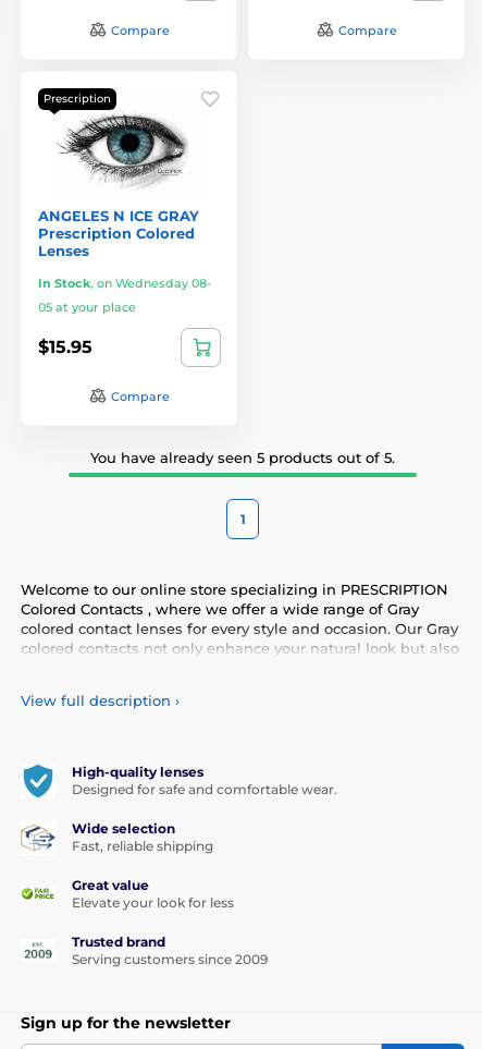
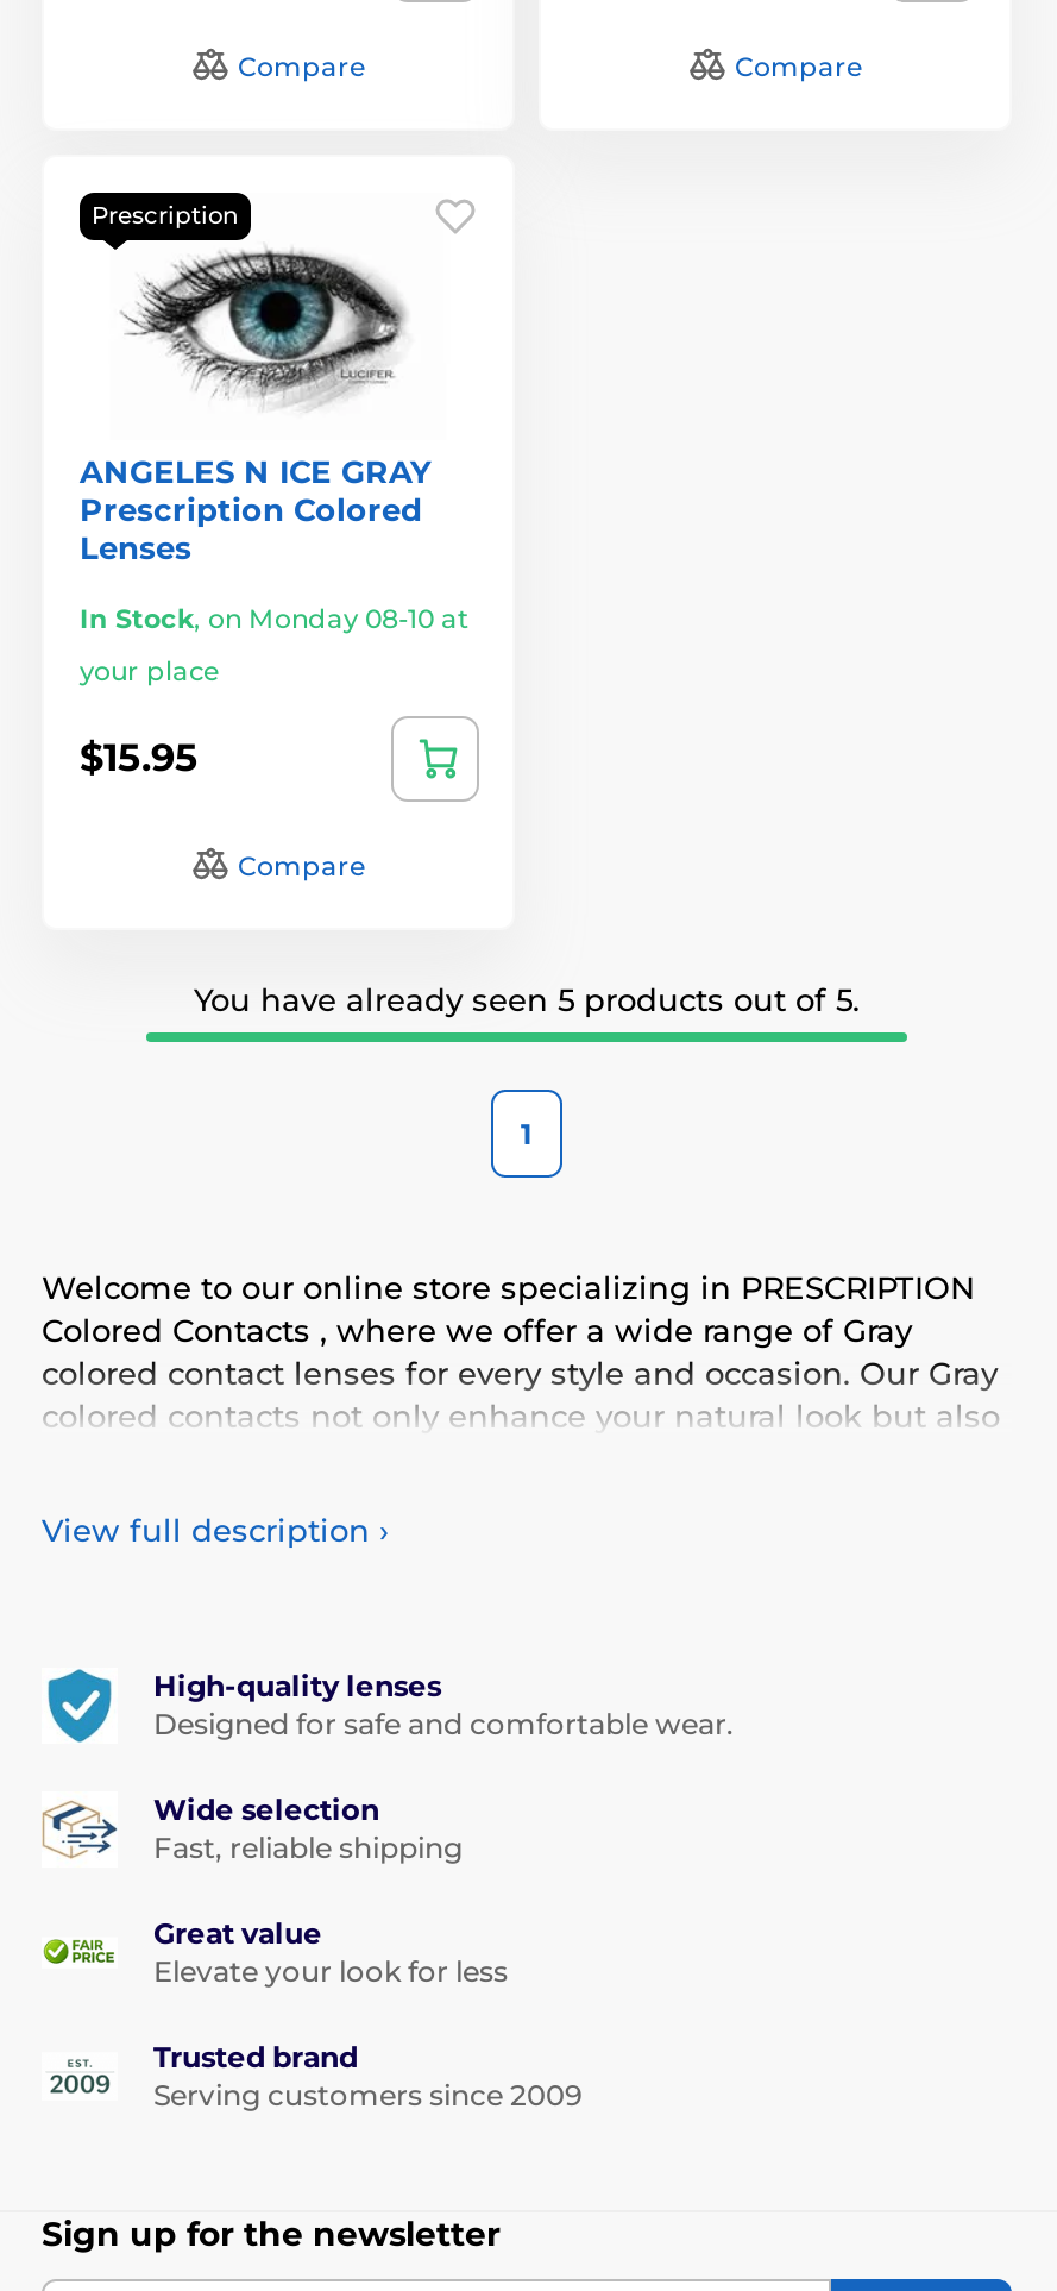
[38,275,211,291] In Stock, on Wednesday 08- -> [80,601,470,634] In Stock, on Monday 08-10 at
[38,299,136,314] 05 at your place -> [80,654,220,687] your place

